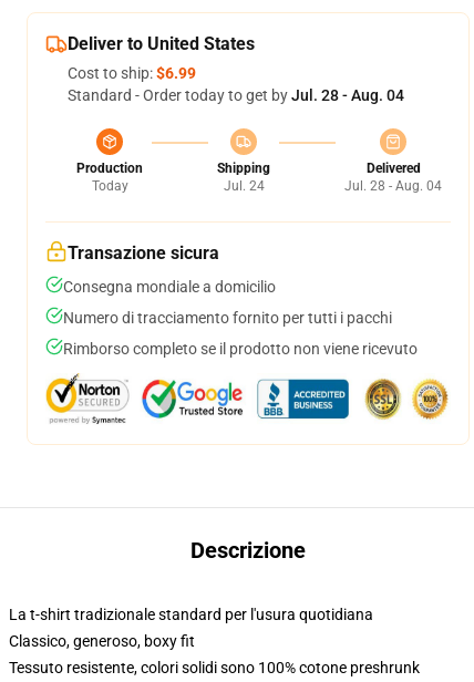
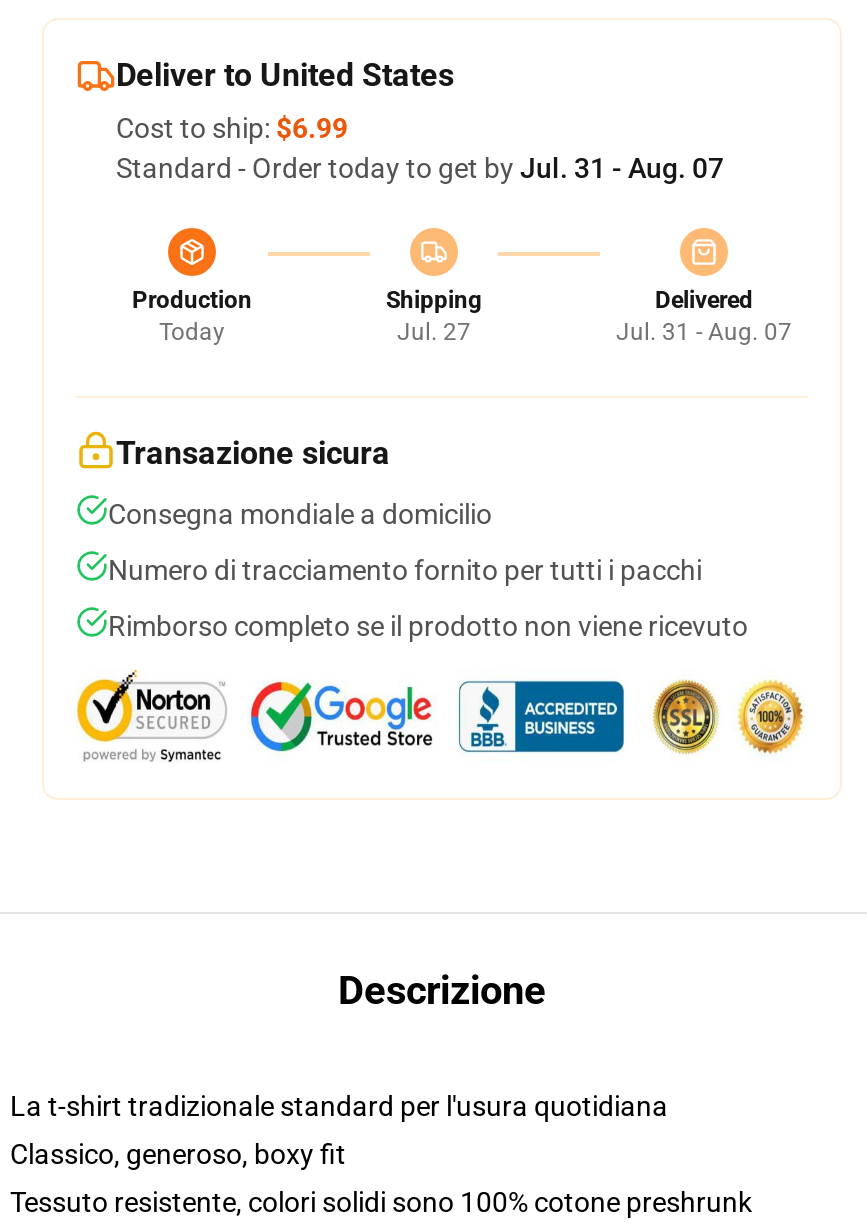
[68,86,404,104] Standard - Order today to get by Jul. 28 - Aug. 04 -> [116,152,724,184] Standard - Order today to get by Jul. 31 - Aug. 07
[223,178,264,194] Jul. 24 -> [397,318,471,346] Jul. 27
[344,178,442,194] Jul. 28 - Aug. 04 -> [616,318,792,346] Jul. 31 - Aug. 07

